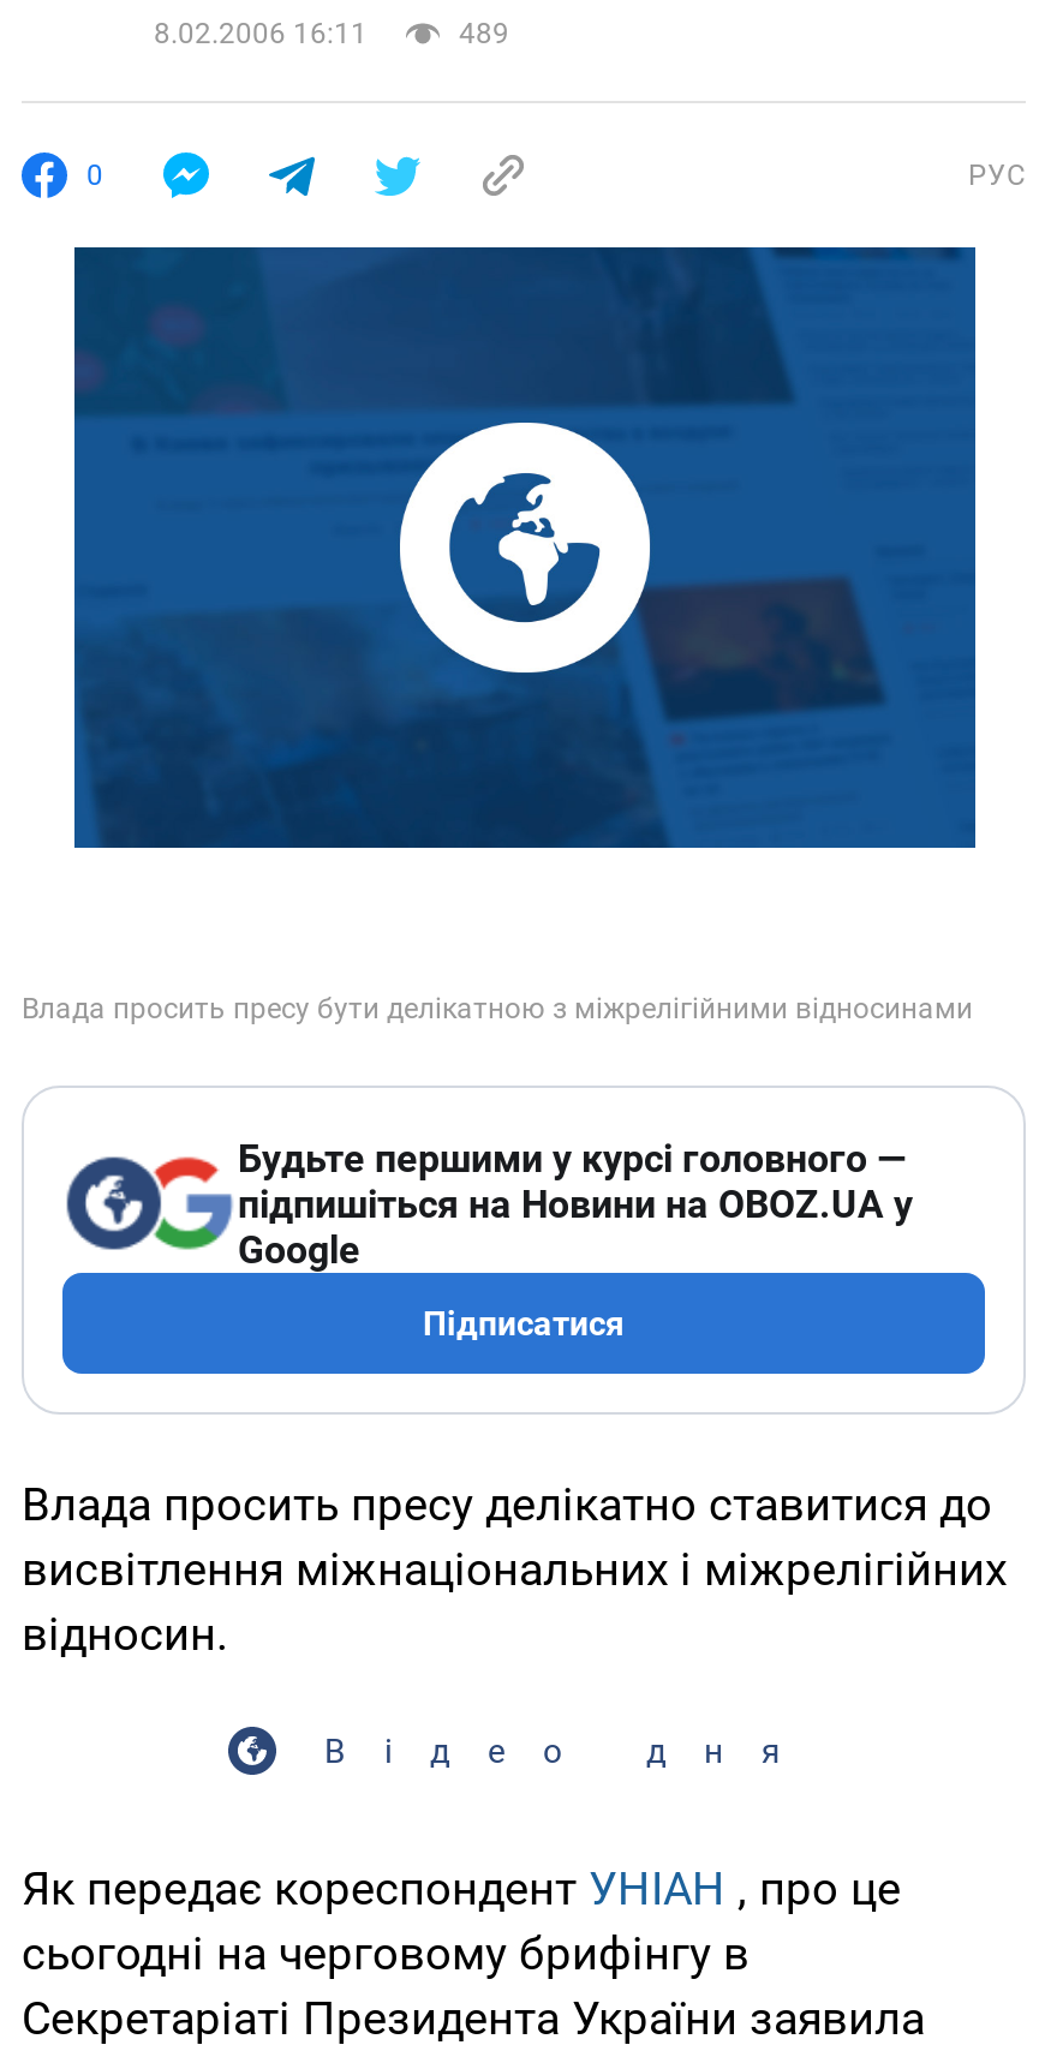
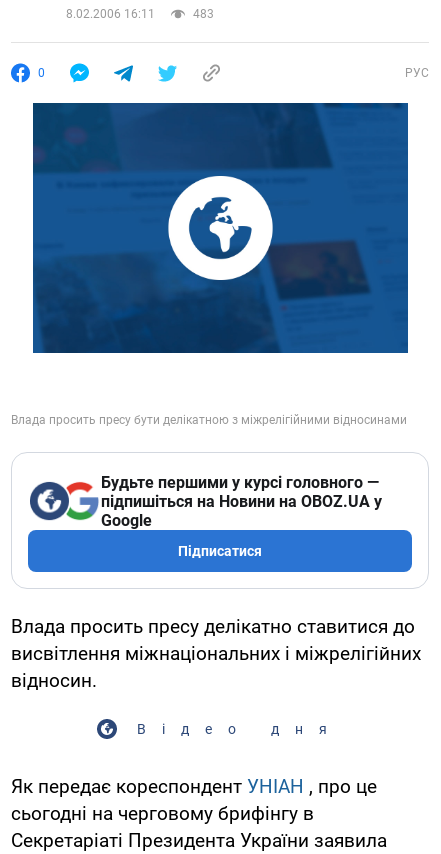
[459,17,509,50] 489 -> [193,7,214,21] 483

